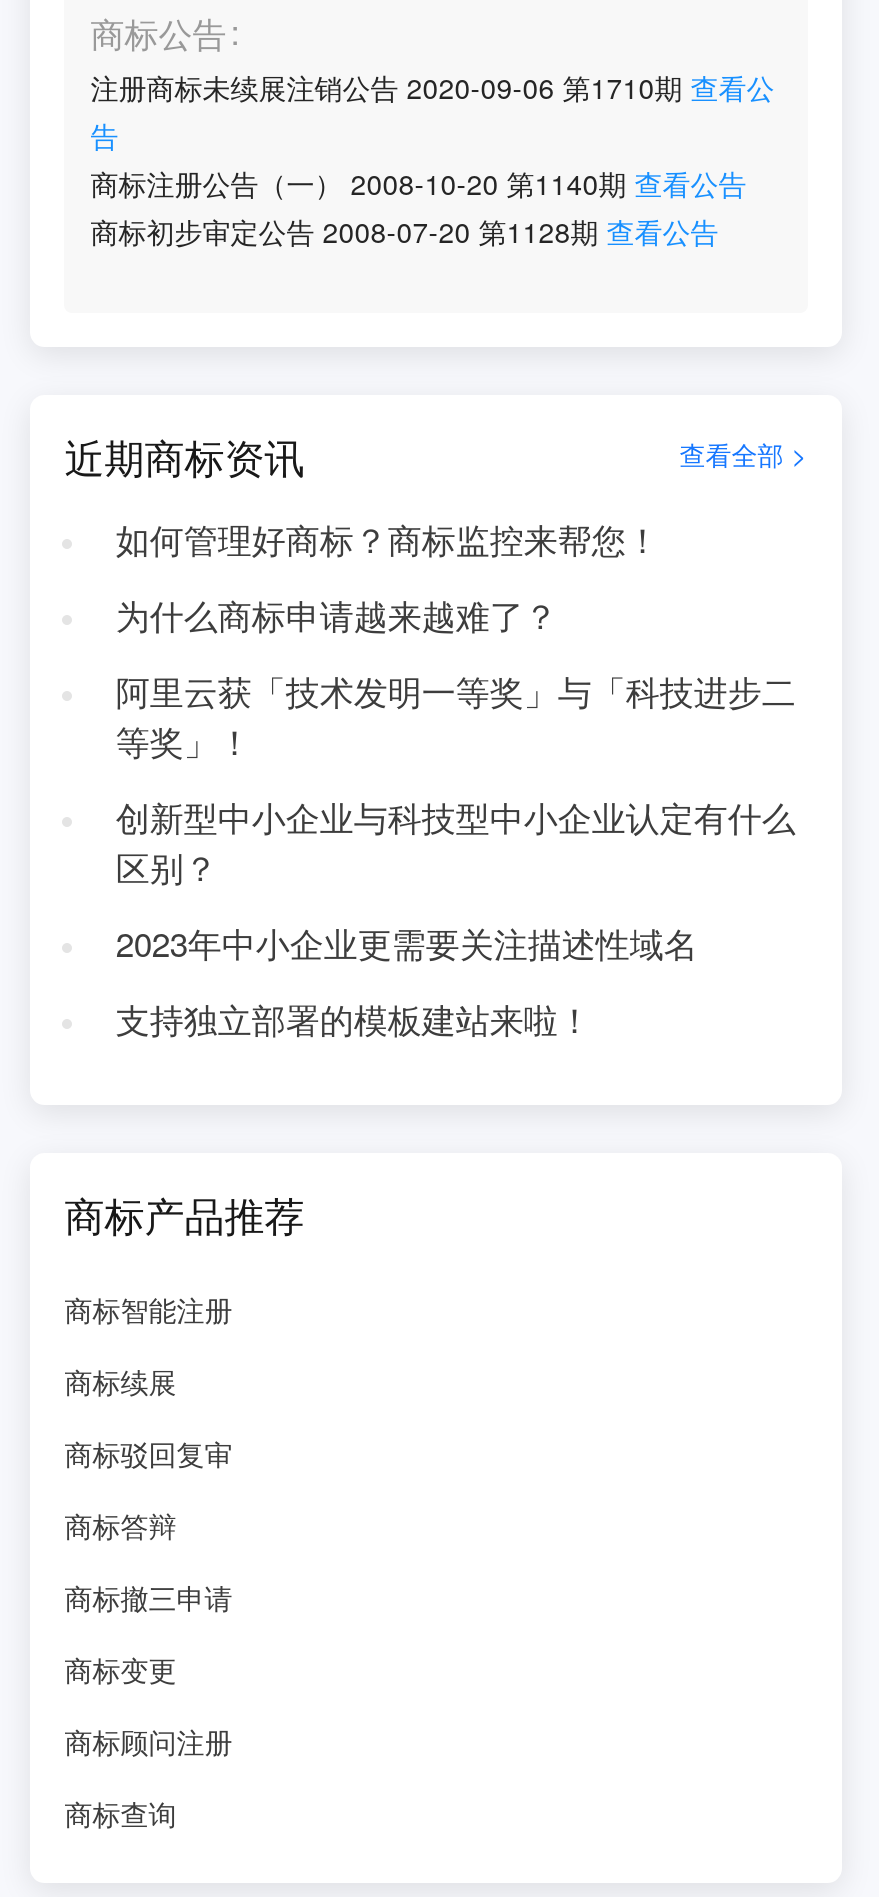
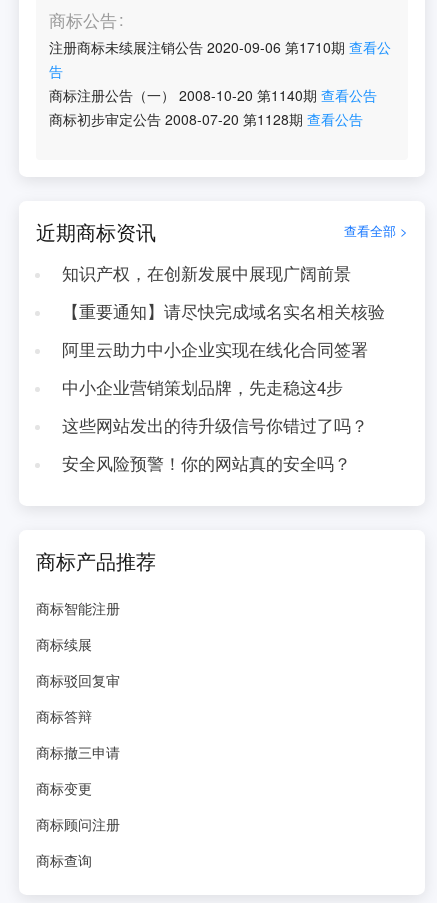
[116,515,660,563] 如何管理好商标？商标监控来帮您！ -> [62,261,351,285] 知识产权，在创新发展中展现广阔前景
[116,591,558,639] 为什么商标申请越来越难了？ -> [62,299,385,323] 【重要通知】请尽快完成域名实名相关核验
[116,667,796,765] 阿里云获「技术发明一等奖」与「科技进步二 | 等奖」！ -> [62,337,368,361] 阿里云助力中小企业实现在线化合同签署
[116,793,796,891] 创新型中小企业与科技型中小企业认定有什么 | 区别？ -> [62,375,343,399] 中小企业营销策划品牌，先走稳这4步
[116,919,698,967] 2023年中小企业更需要关注描述性域名 -> [62,413,368,437] 这些网站发出的待升级信号你错过了吗？
[116,995,592,1043] 支持独立部署的模板建站来啦！ -> [62,451,351,475] 安全风险预警！你的网站真的安全吗？

